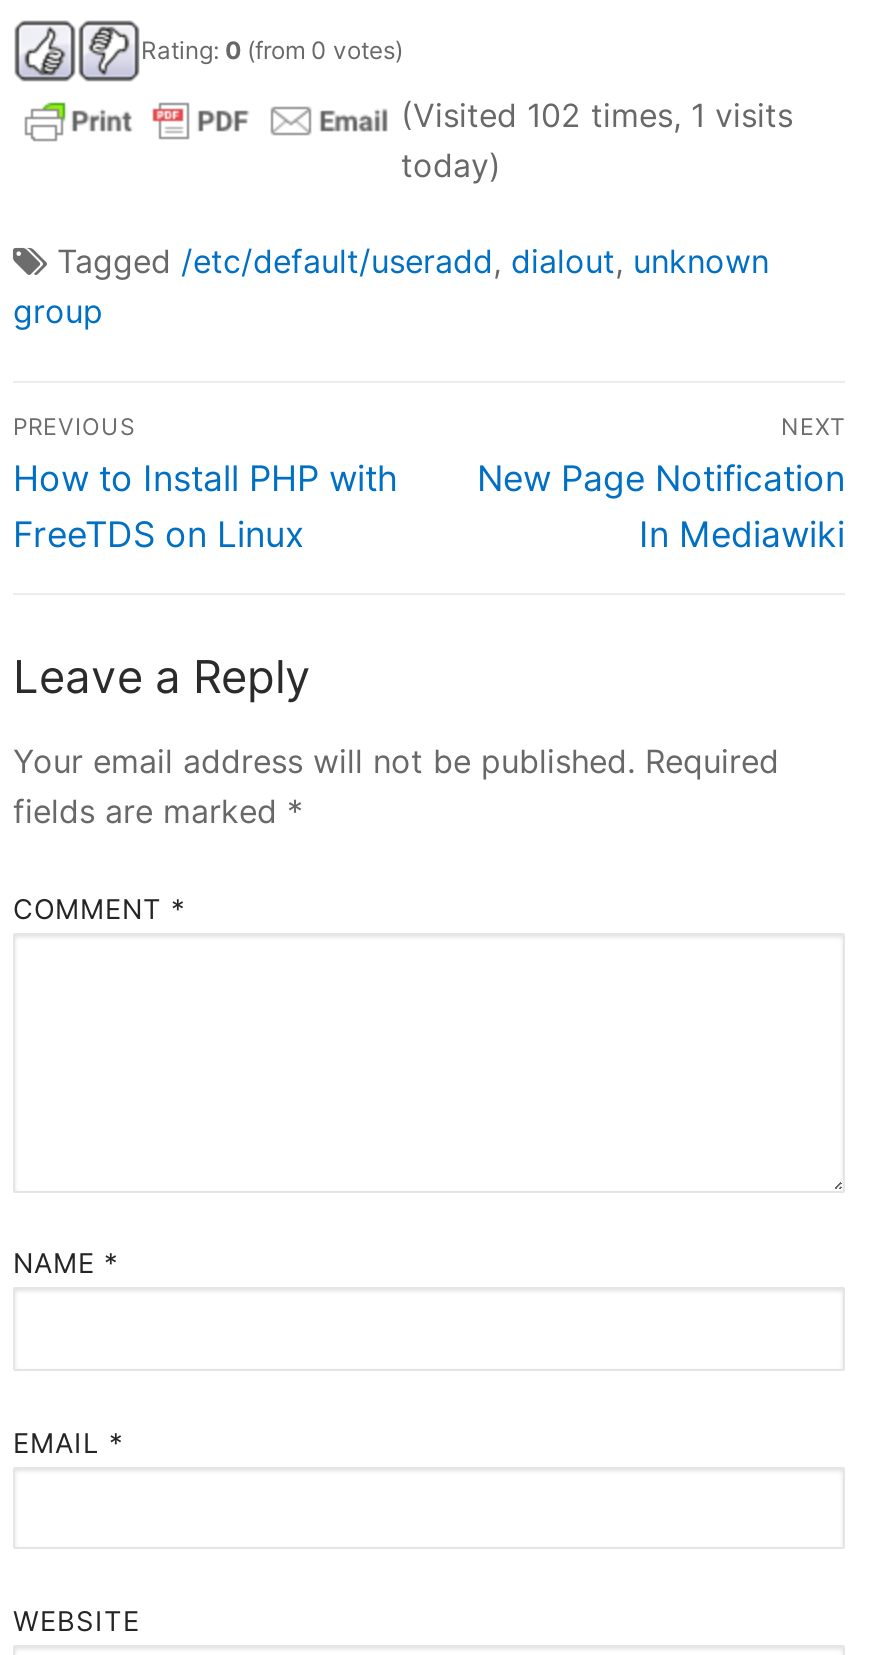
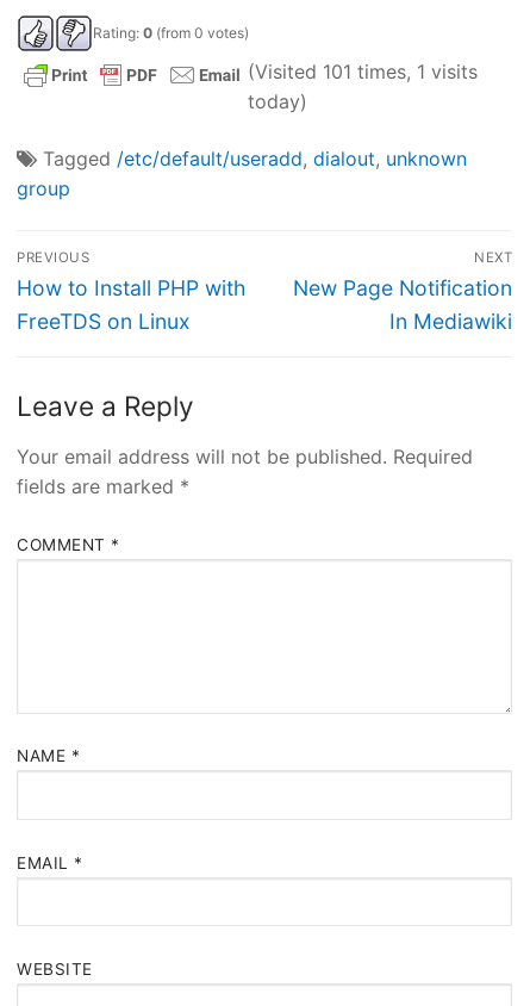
[401,95,793,135] (Visited 102 times, 1 visits -> [248,59,478,83] (Visited 101 times, 1 visits

